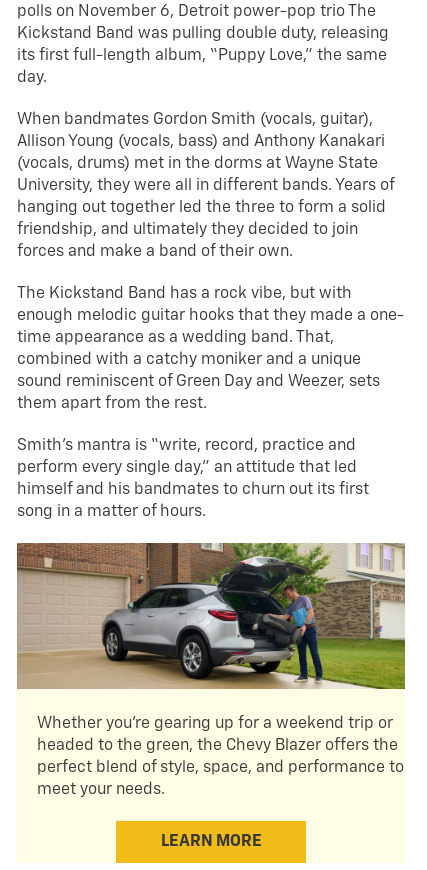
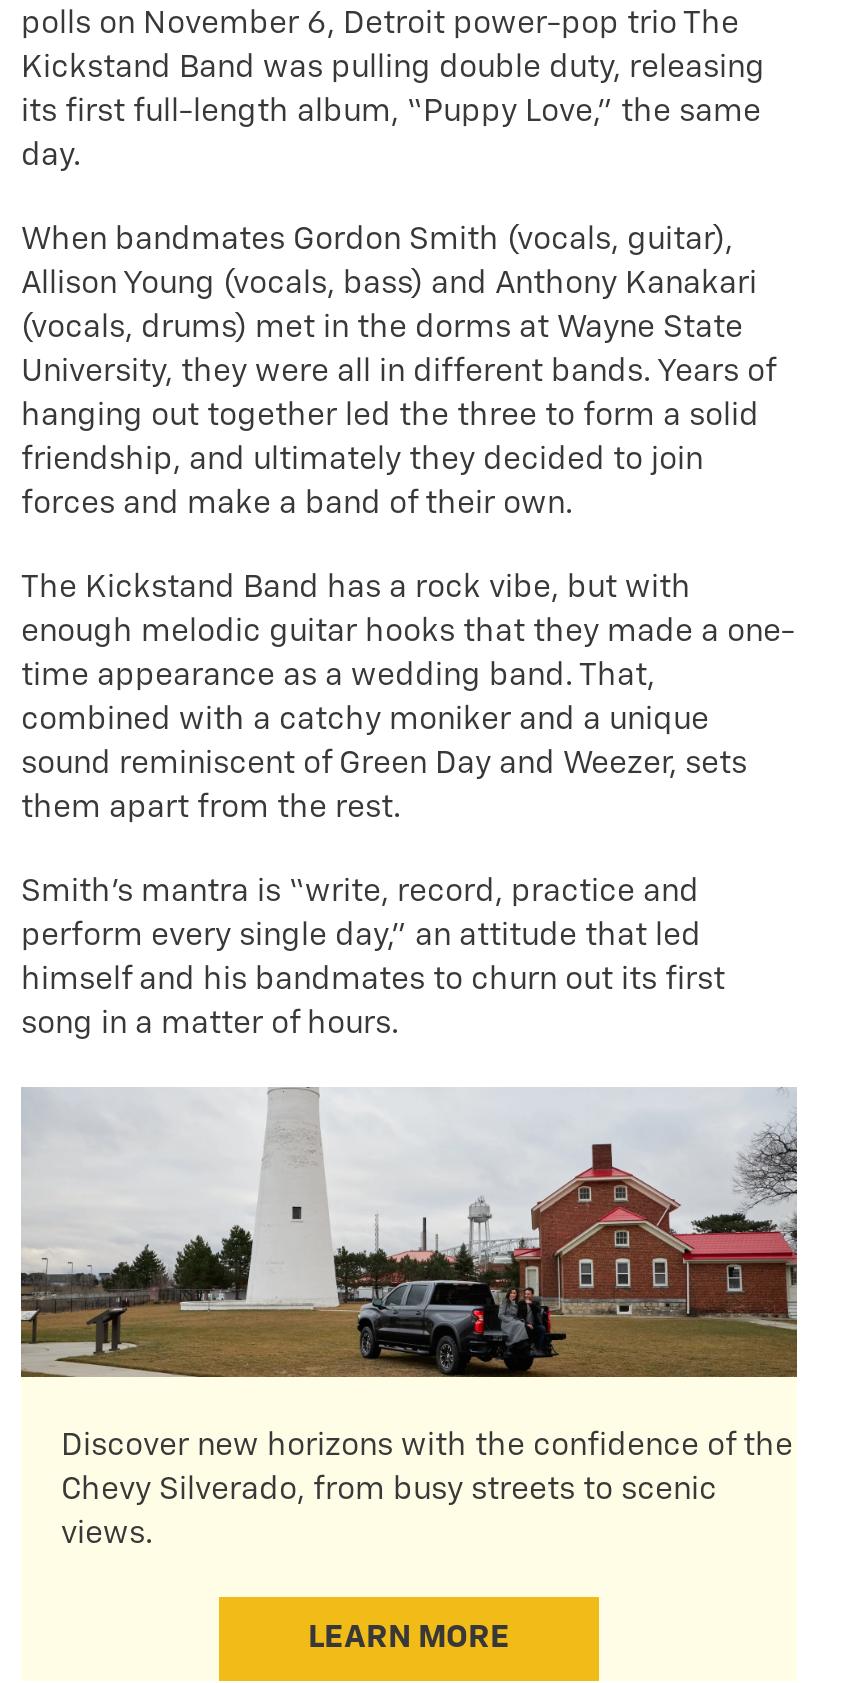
[17,542,405,798] [image] | Whether you're gearing up for a weekend trip or | headed to the green, the Chevy Blazer offers the | perfect blend of style, space, and performance to | meet your needs. -> [19,1086,797,1552] [image] | Discover new horizons with the confidence of the | Chevy Silverado, from busy streets to scenic | views.

